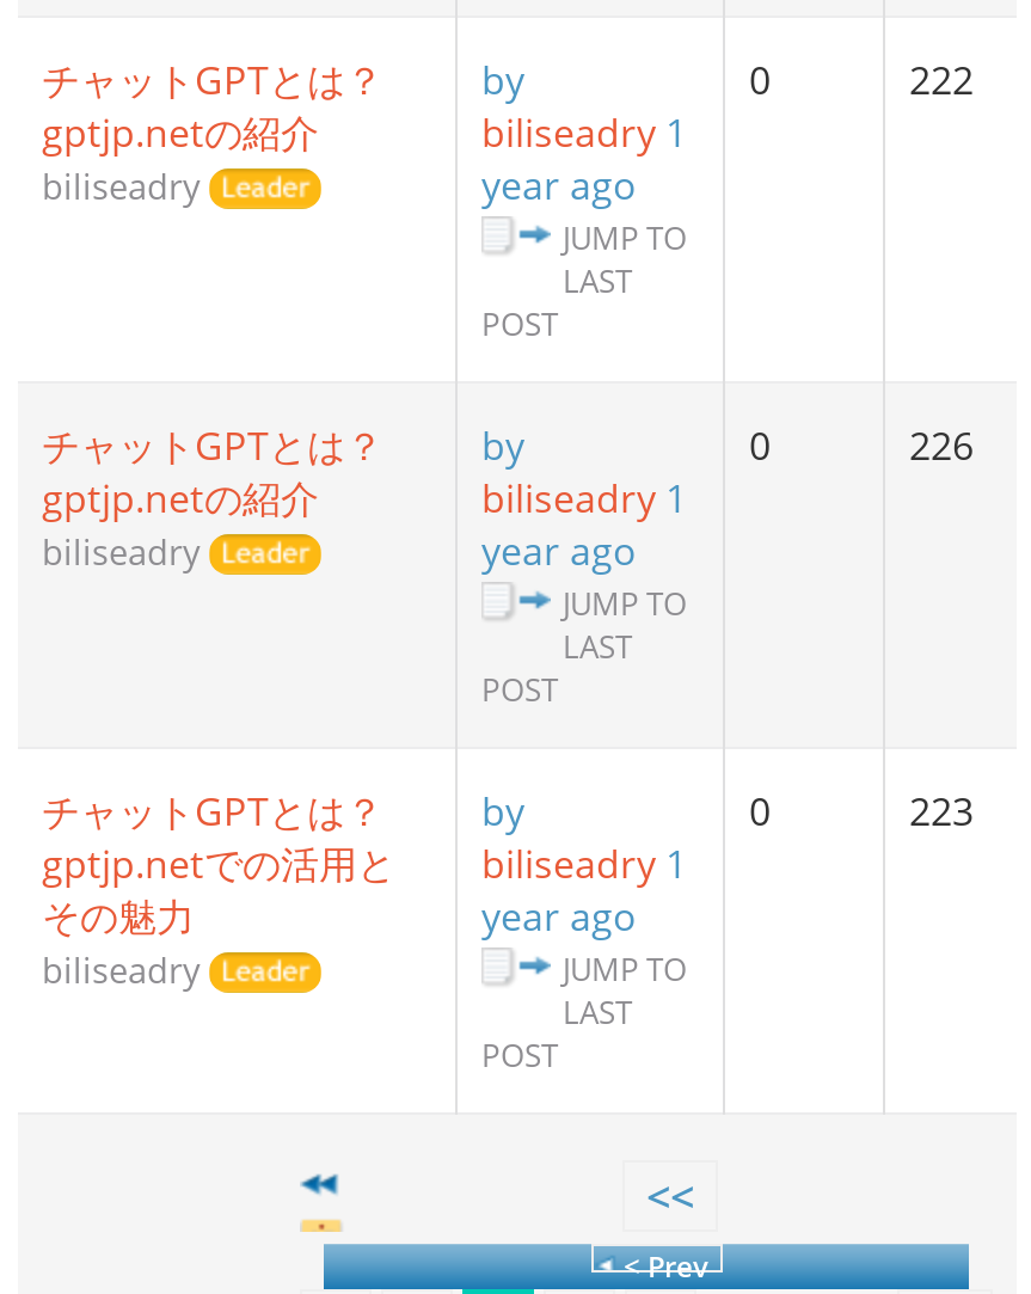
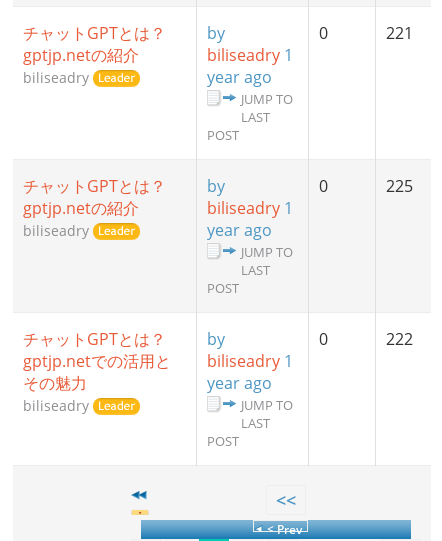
[909,54,974,106] 222 -> [386,22,413,44] 221
[909,419,974,472] 226 -> [386,175,413,197] 225
[909,785,974,838] 223 -> [386,328,413,350] 222

